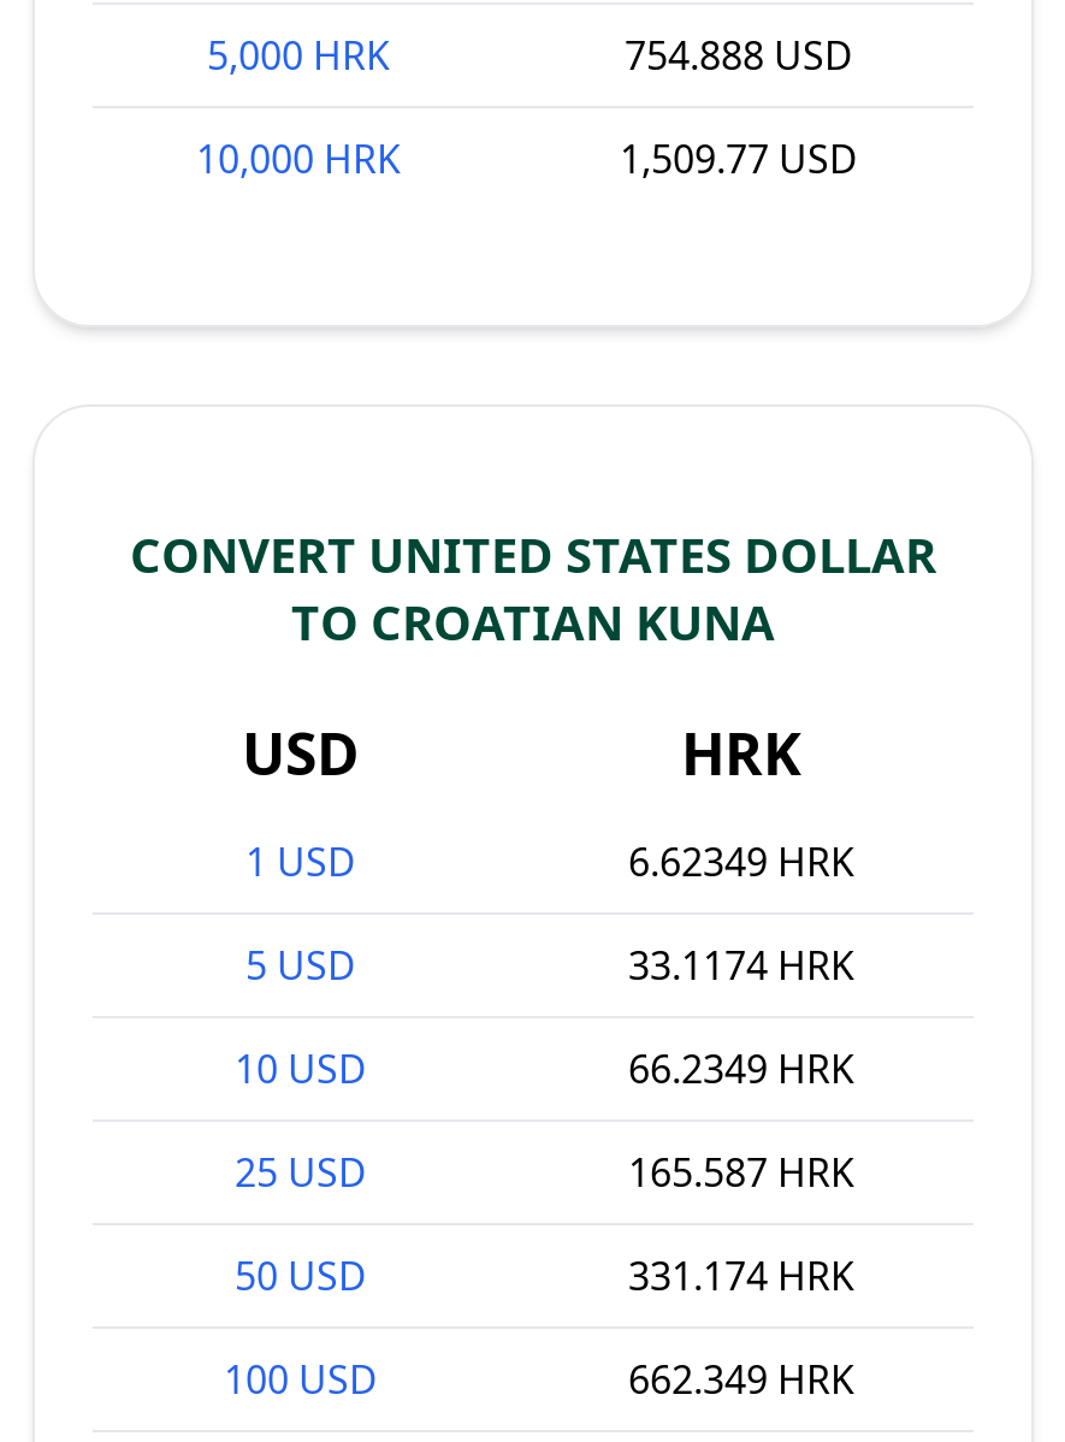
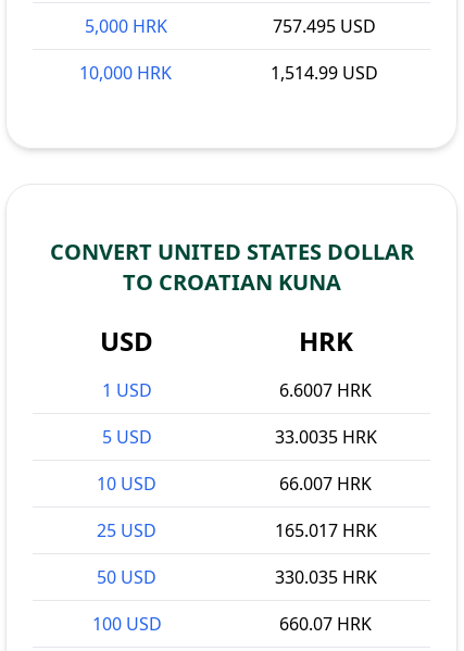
[625,29,853,82] 754.888 USD -> [273,14,376,38] 757.495 USD
[620,132,858,185] 1,509.77 USD -> [271,61,378,85] 1,514.99 USD
[628,835,854,888] 6.62349 HRK -> [279,378,372,402] 6.6007 HRK
[628,939,854,992] 33.1174 HRK -> [274,425,377,449] 33.0035 HRK
[628,1042,854,1095] 66.2349 HRK -> [279,472,372,496] 66.007 HRK
[628,1146,854,1199] 165.587 HRK -> [274,518,377,542] 165.017 HRK
[628,1249,854,1302] 331.174 HRK -> [274,565,377,589] 330.035 HRK
[628,1353,854,1406] 662.349 HRK -> [279,612,372,636] 660.07 HRK

